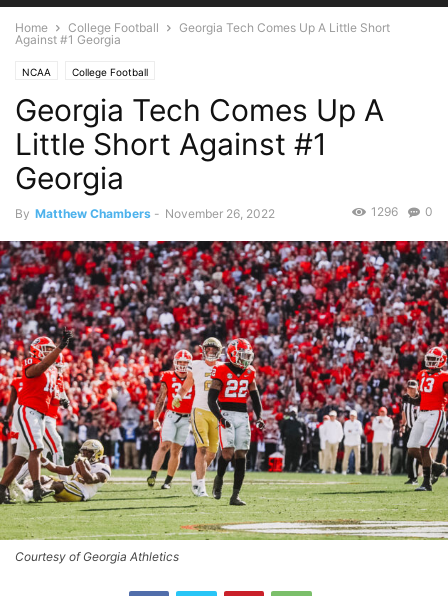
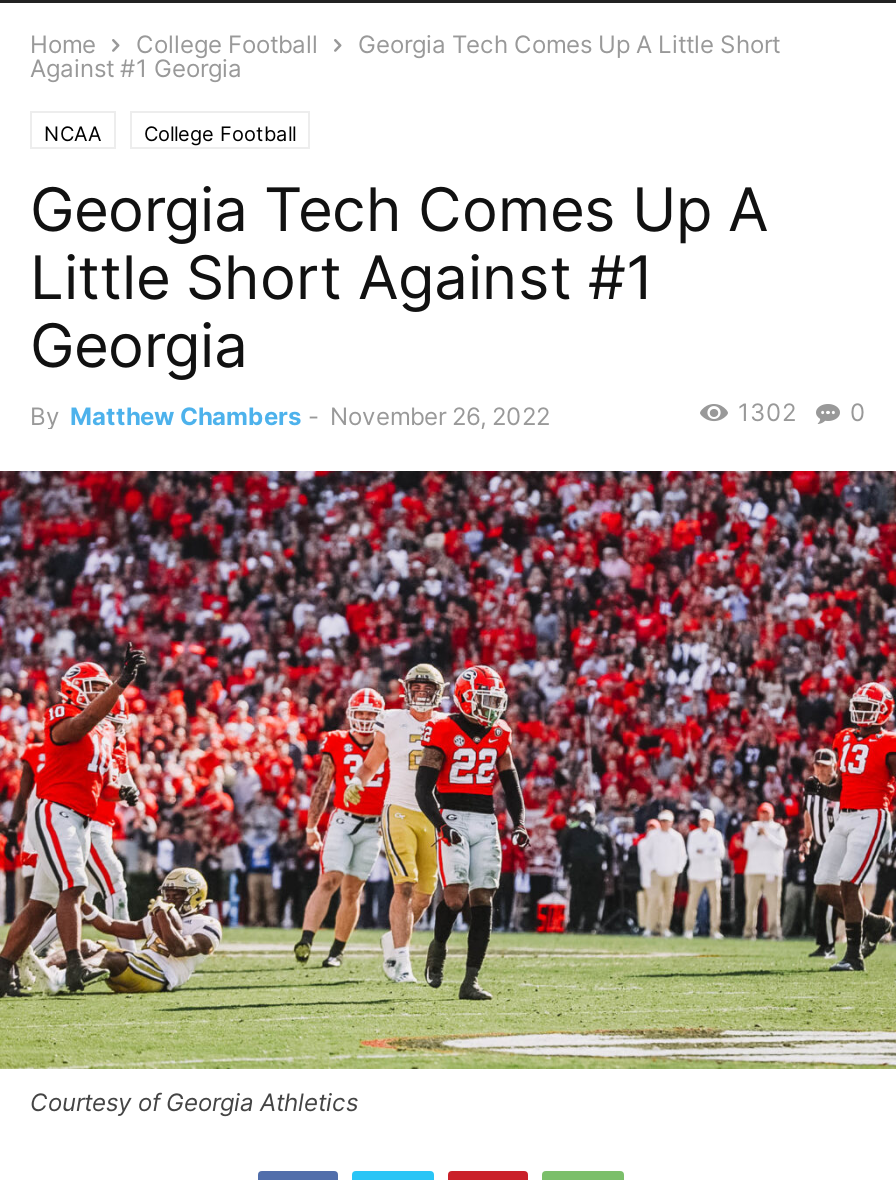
[371,204,433,219] 1296 0 -> [738,397,866,427] 1302 0

